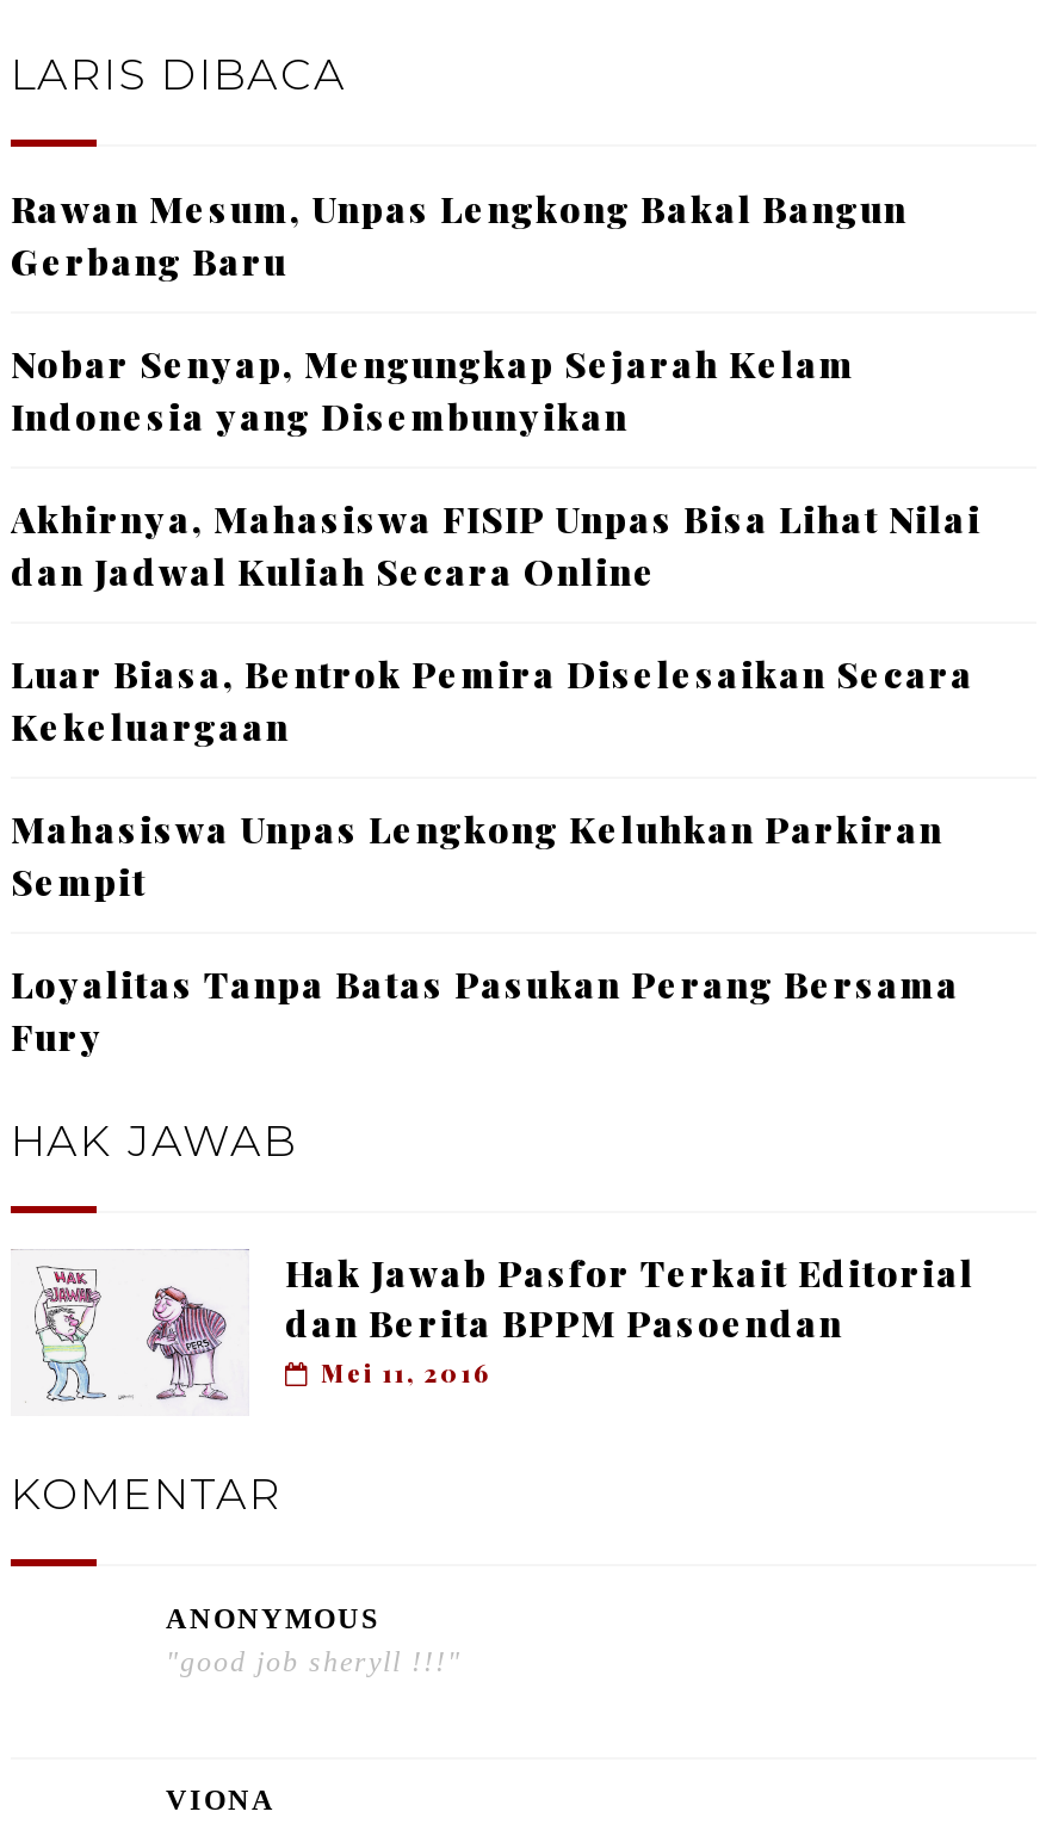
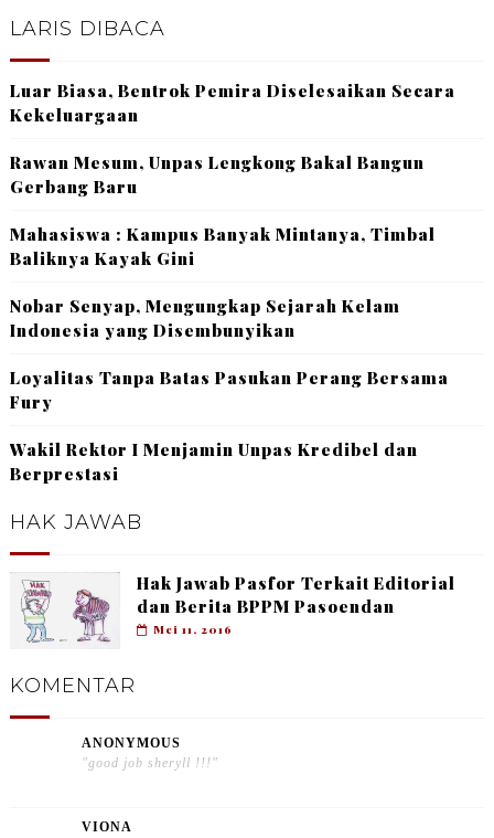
moved [11,186,908,286] -> [10,152,425,198]: Rawan Mesum, Unpas Lengkong Bakal Bangun | Gerbang Baru
moved [11,341,855,441] -> [10,295,400,342]: Nobar Senyap, Mengungkap Sejarah Kelam | Indonesia yang Disembunyikan
[11,496,982,596] Akhirnya, Mahasiswa FISIP Unpas Bisa Lihat Nilai | dan Jadwal Kuliah Secara Online -> none
moved [11,651,974,751] -> [10,80,455,126]: Luar Biasa, Bentrok Pemira Diselesaikan Secara | Kekeluargaan
[11,806,943,906] Mahasiswa Unpas Lengkong Keluhkan Parkiran | Sempit -> [10,223,436,270] Mahasiswa : Kampus Banyak Mintanya, Timbal | Baliknya Kayak Gini
moved [11,961,960,1061] -> [10,367,449,413]: Loyalitas Tanpa Batas Pasukan Perang Bersama | Fury
none -> [10,439,418,485] Wakil Rektor I Menjamin Unpas Kredibel dan | Berprestasi

